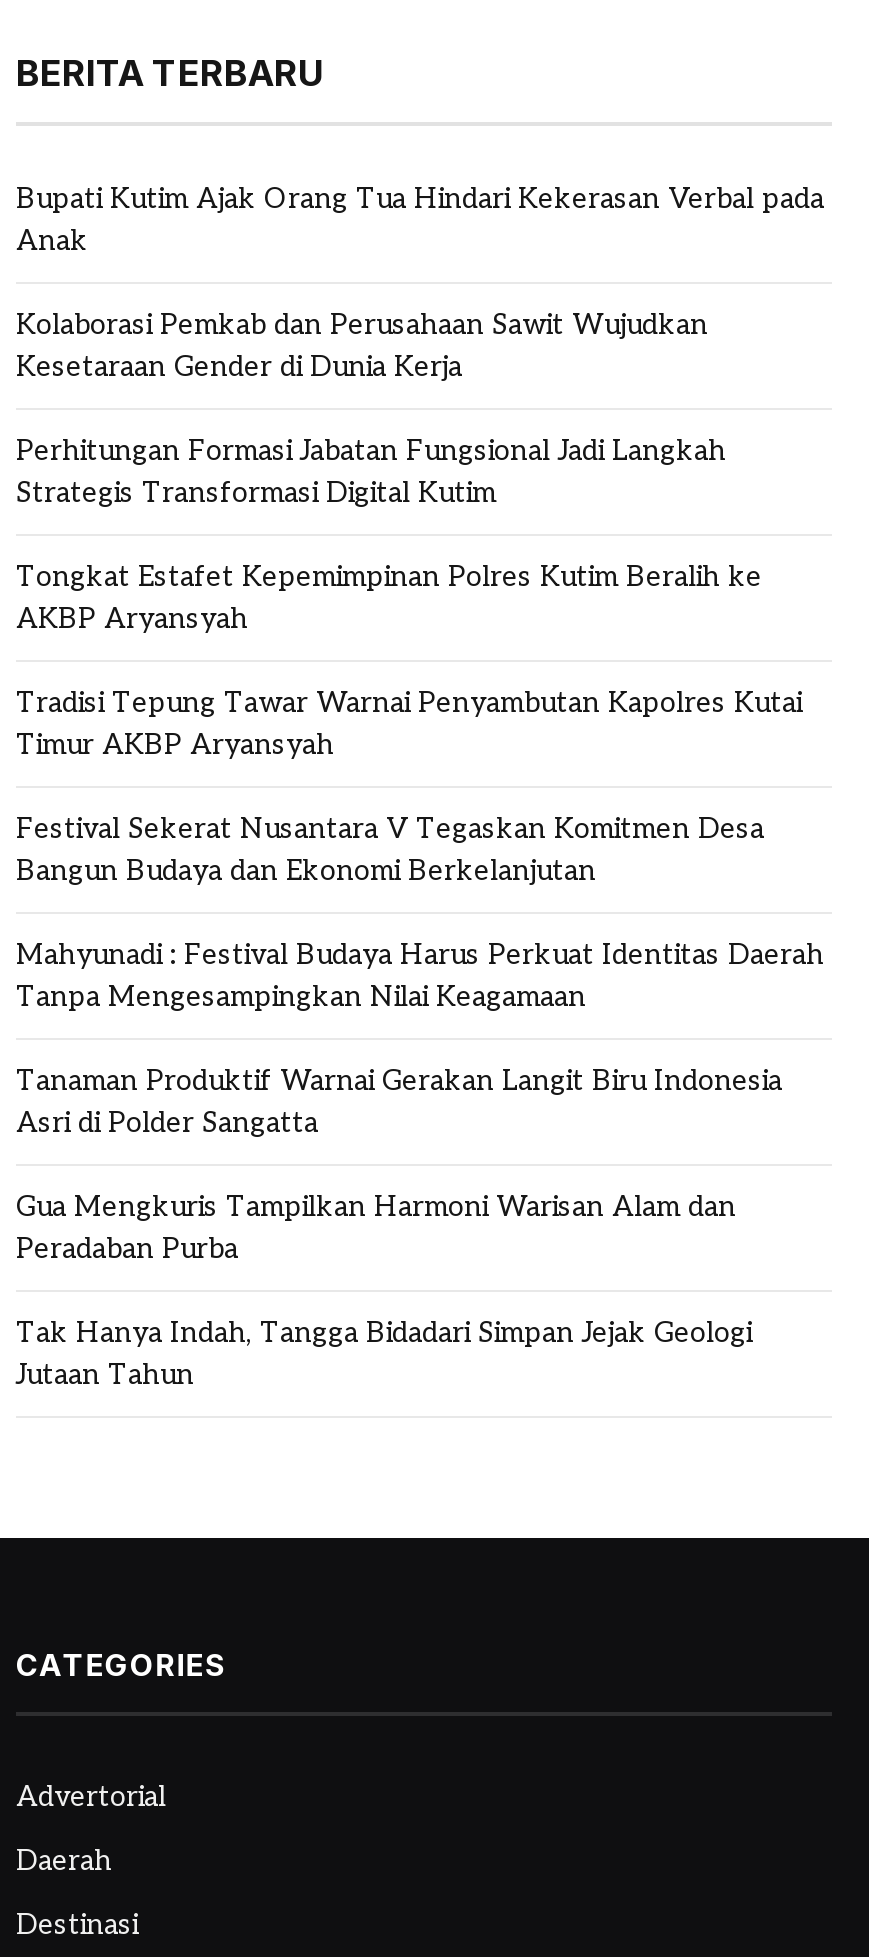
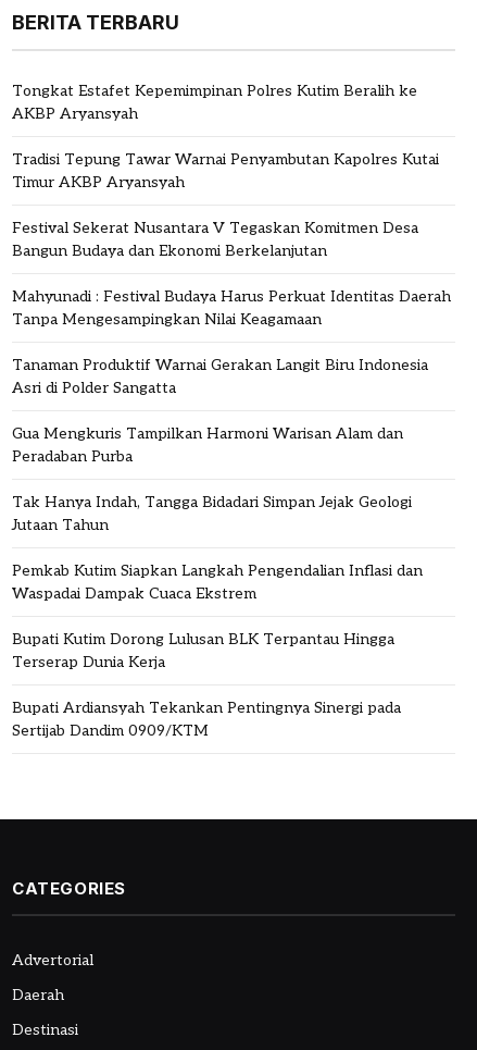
[16,182,824,510] Bupati Kutim Ajak Orang Tua Hindari Kekerasan Verbal pada | Anak | Kolaborasi Pemkab dan Perusahaan Sawit Wujudkan | Kesetaraan Gender di Dunia Kerja | Perhitungan Formasi Jabatan Fungsional Jadi Langkah | Strategis Transformasi Digital Kutim -> none
moved [16,560,824,1392] -> [12,81,451,534]: Tongkat Estafet Kepemimpinan Polres Kutim Beralih ke | AKBP Aryansyah | Tradisi Tepung Tawar Warnai Penyambutan Kapolres Kutai | ... | Tak Hanya Indah, Tangga Bidadari Simpan Jejak Geologi | Jutaan Tahun
none -> [12,561,423,740] Pemkab Kutim Siapkan Langkah Pengendalian Inflasi dan | Waspadai Dampak Cuaca Ekstrem | Bupati Kutim Dorong Lulusan BLK Terpantau Hingga | Terserap Dunia Kerja | Bupati Ardiansyah Tekankan Pentingnya Sinergi pada | Sertijab Dandim 0909/KTM

